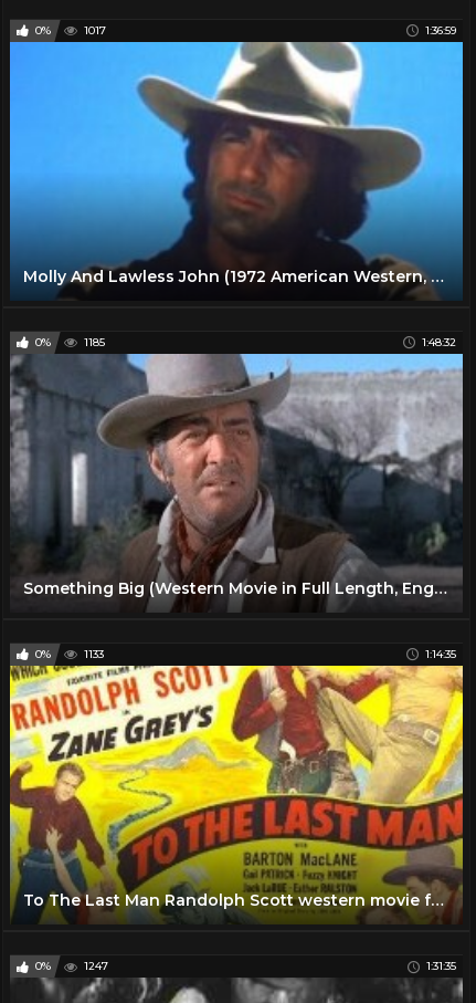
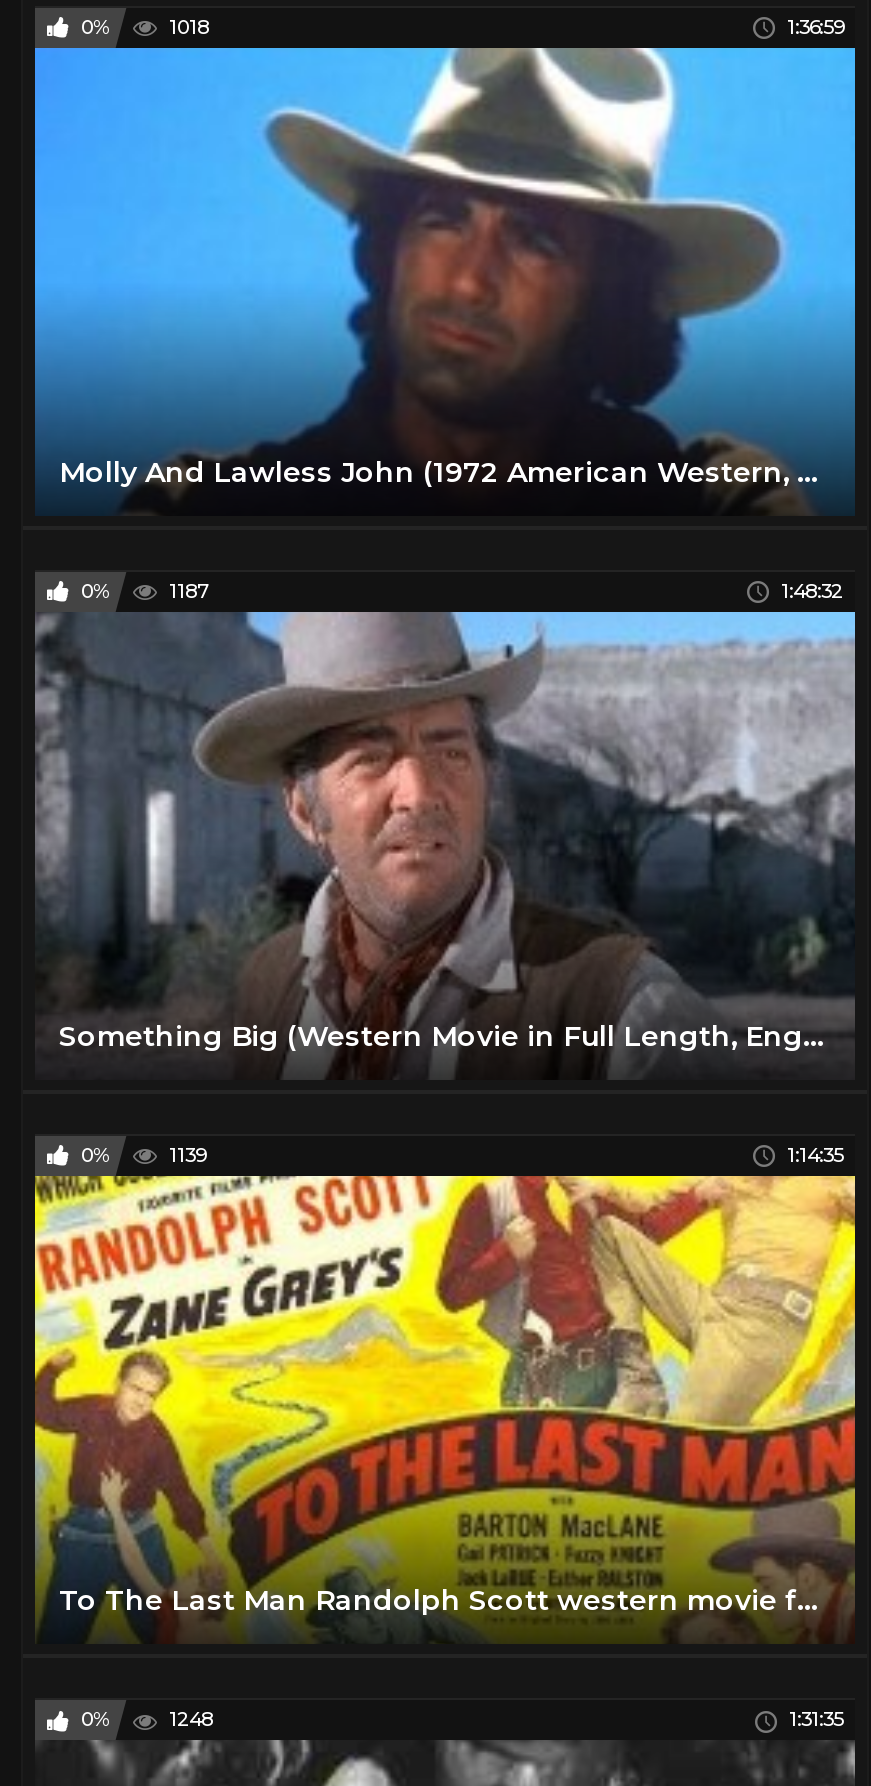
[84,23,106,37] 1017 -> [169,13,209,39] 1018
[84,335,105,349] 1185 -> [169,578,209,604] 1187
[84,647,104,661] 1133 -> [169,1142,205,1168] 1139
[84,959,108,974] 1247 -> [169,1707,213,1733] 1248

